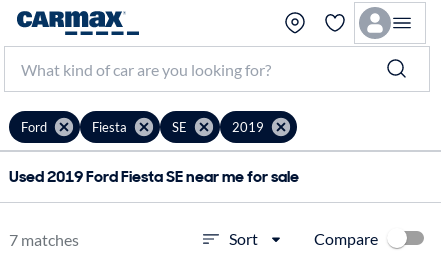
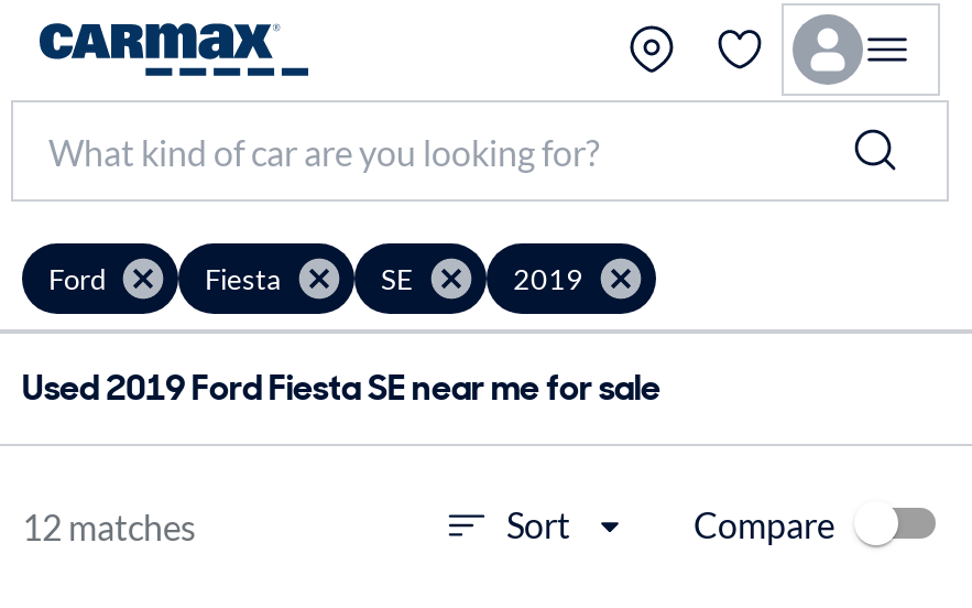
[9,229,79,248] 7 matches -> [22,504,196,546] 12 matches

